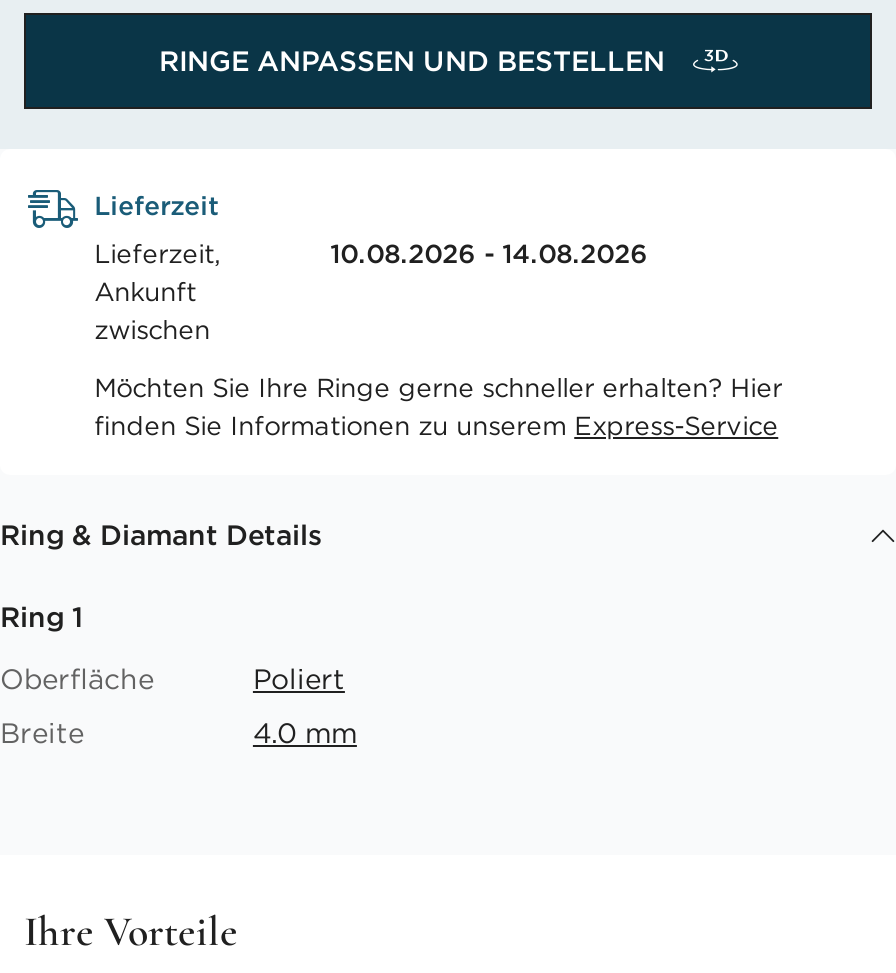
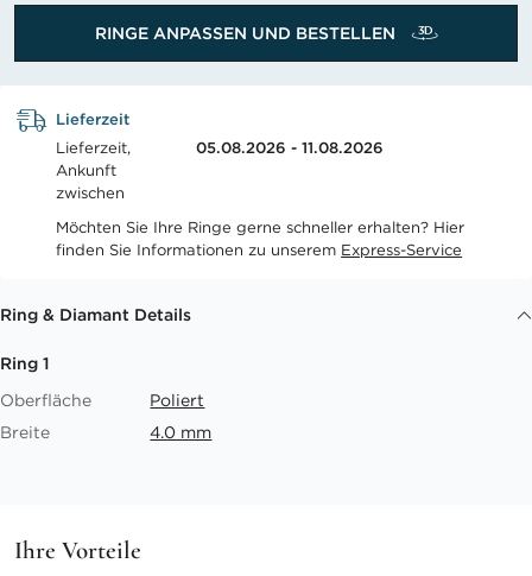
[330,237,648,271] 10.08.2026 - 14.08.2026 -> [196,138,384,158] 05.08.2026 - 11.08.2026

